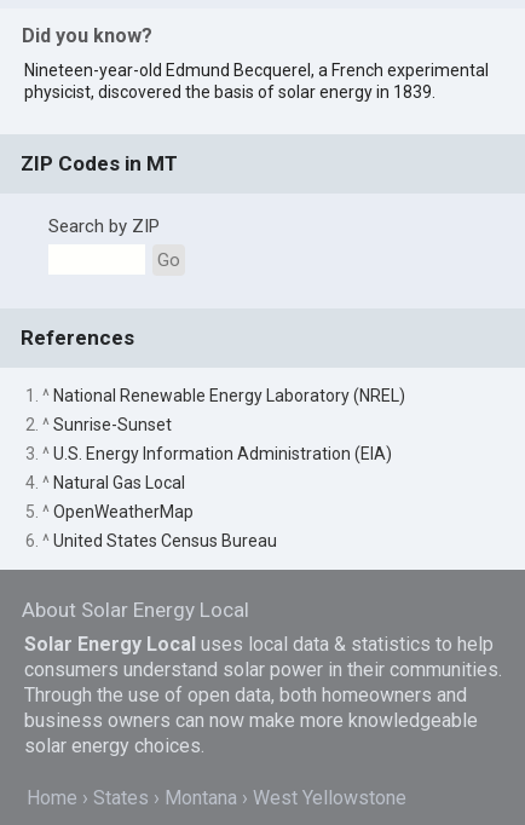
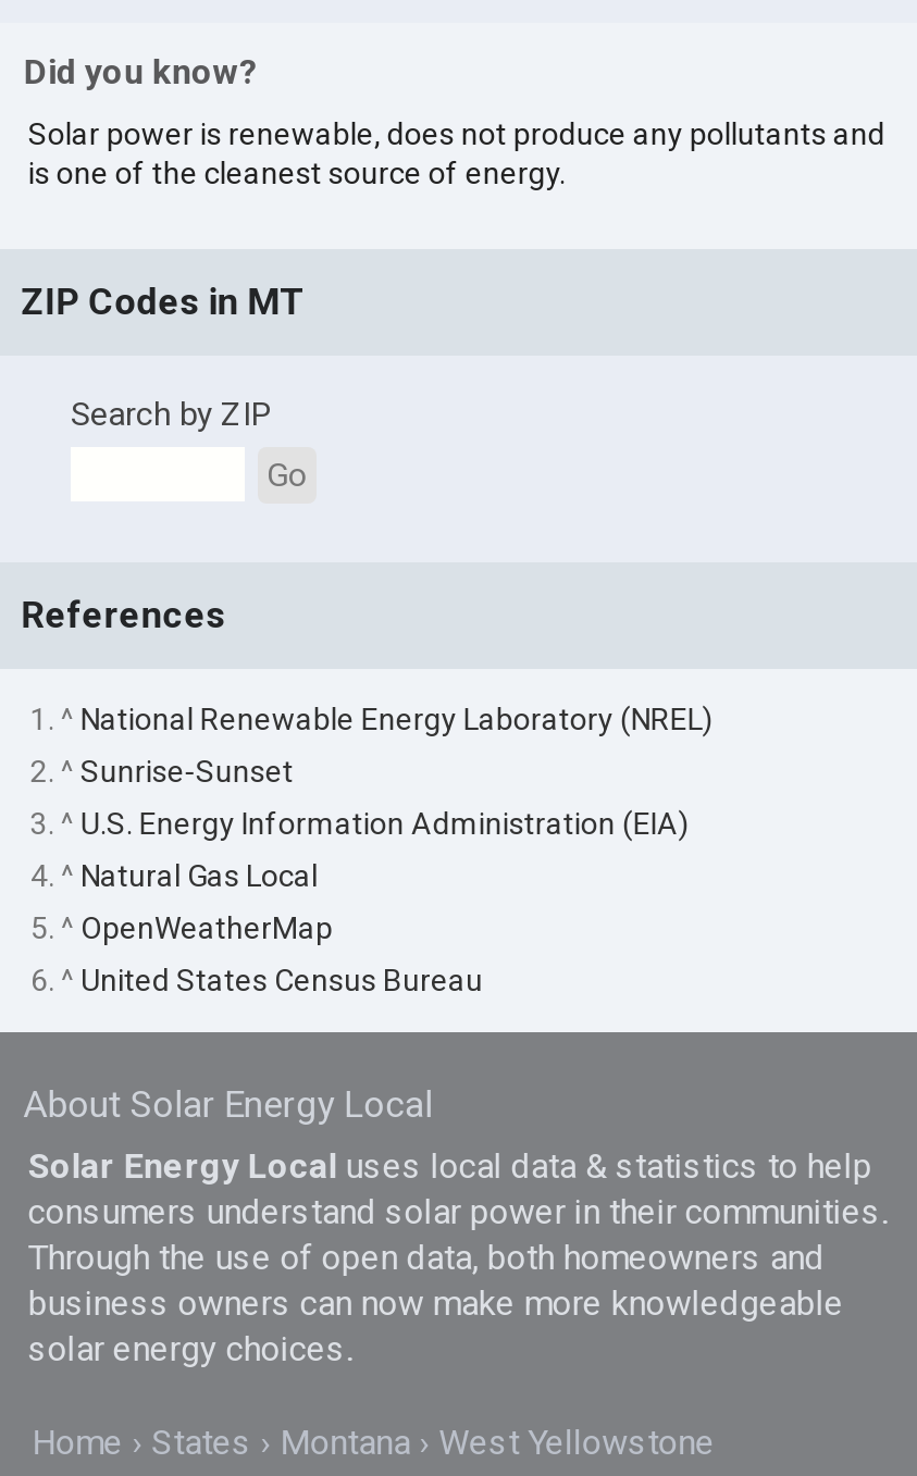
[25,60,489,101] Nineteen-year-old Edmund Becquerel, a French experimental | physicist, discovered the basis of solar energy in 1839. -> [28,116,885,189] Solar power is renewable, does not produce any pollutants and | is one of the cleanest source of energy.

